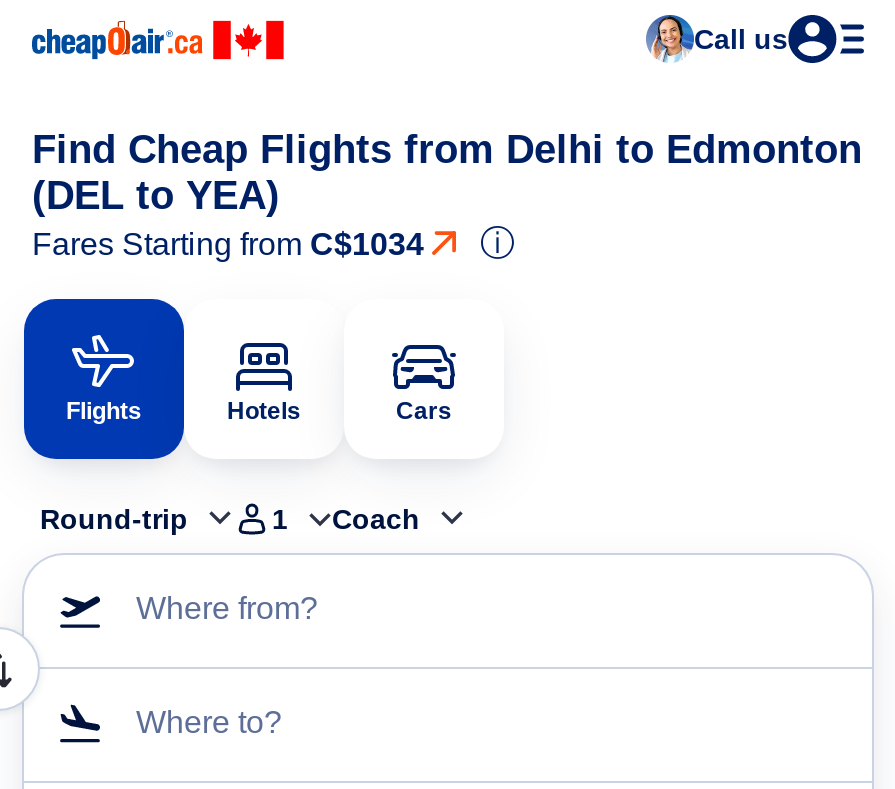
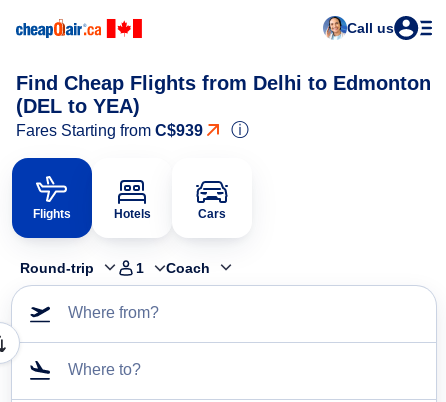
[32,227,424,261] Fares Starting from C$1034 -> [16,122,203,139] Fares Starting from C$939

